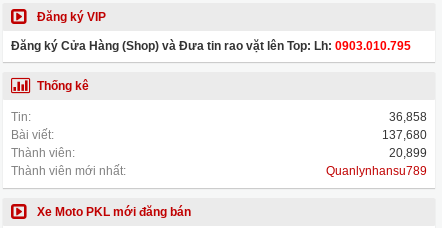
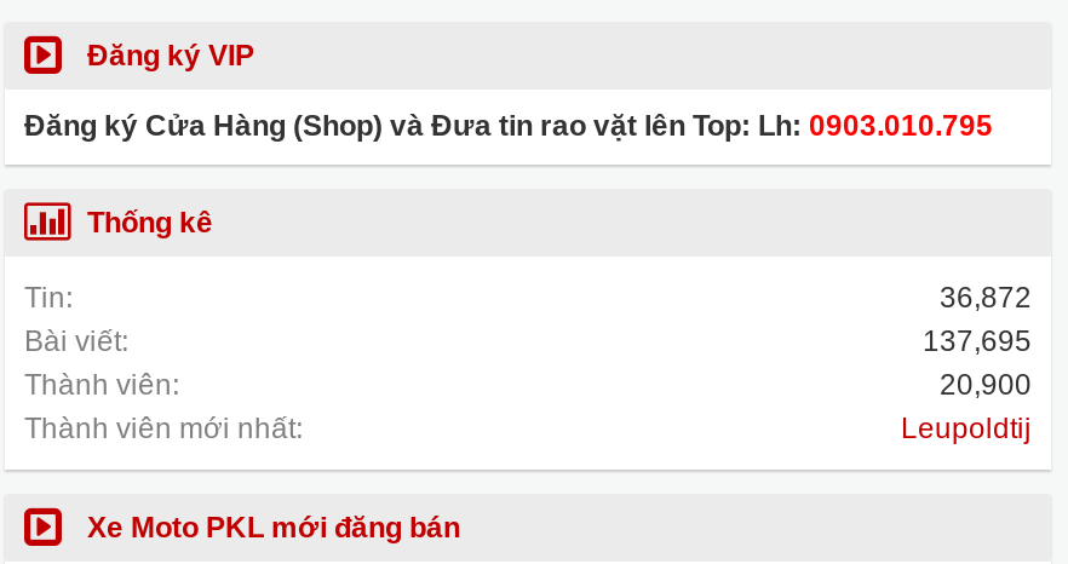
[389,109,427,123] 36,858 -> [940,280,1032,313] 36,872
[382,127,427,141] 137,680 -> [923,323,1032,357] 137,695
[389,145,427,159] 20,899 -> [940,367,1032,401] 20,900
[326,163,427,177] Quanlynhansu789 -> [901,410,1032,444] Leupoldtij

